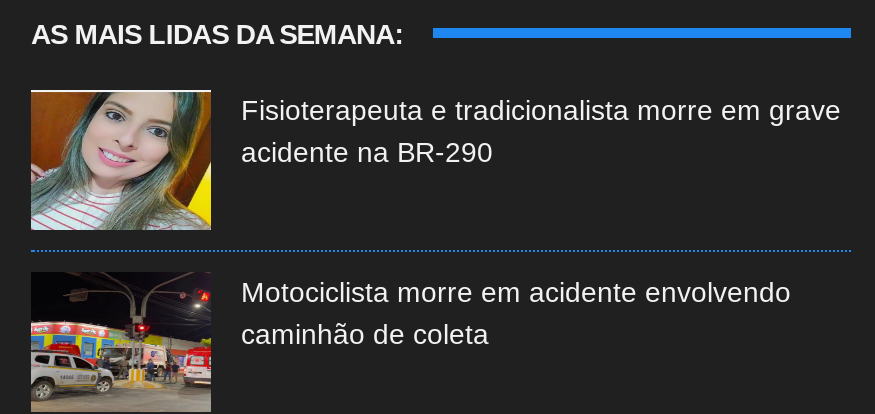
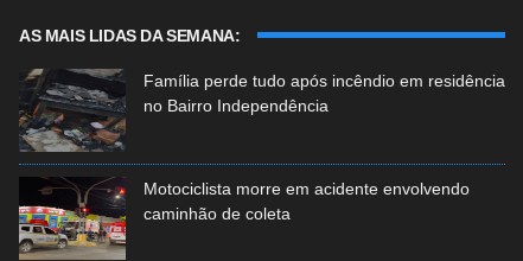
[29,88,841,232] [image] | Fisioterapeuta e tradicionalista morre em grave | acidente na BR-290 -> [19,68,505,153] [image] | Família perde tudo após incêndio em residência | no Bairro Independência

